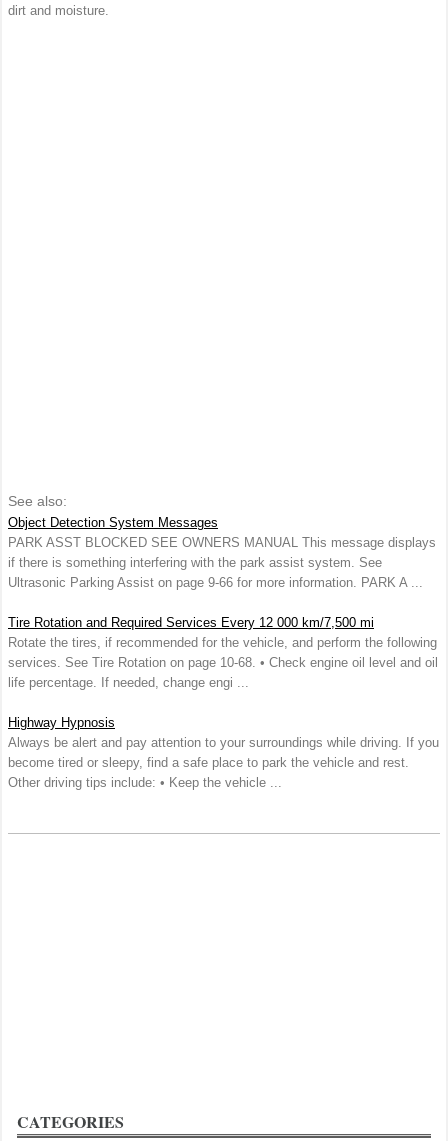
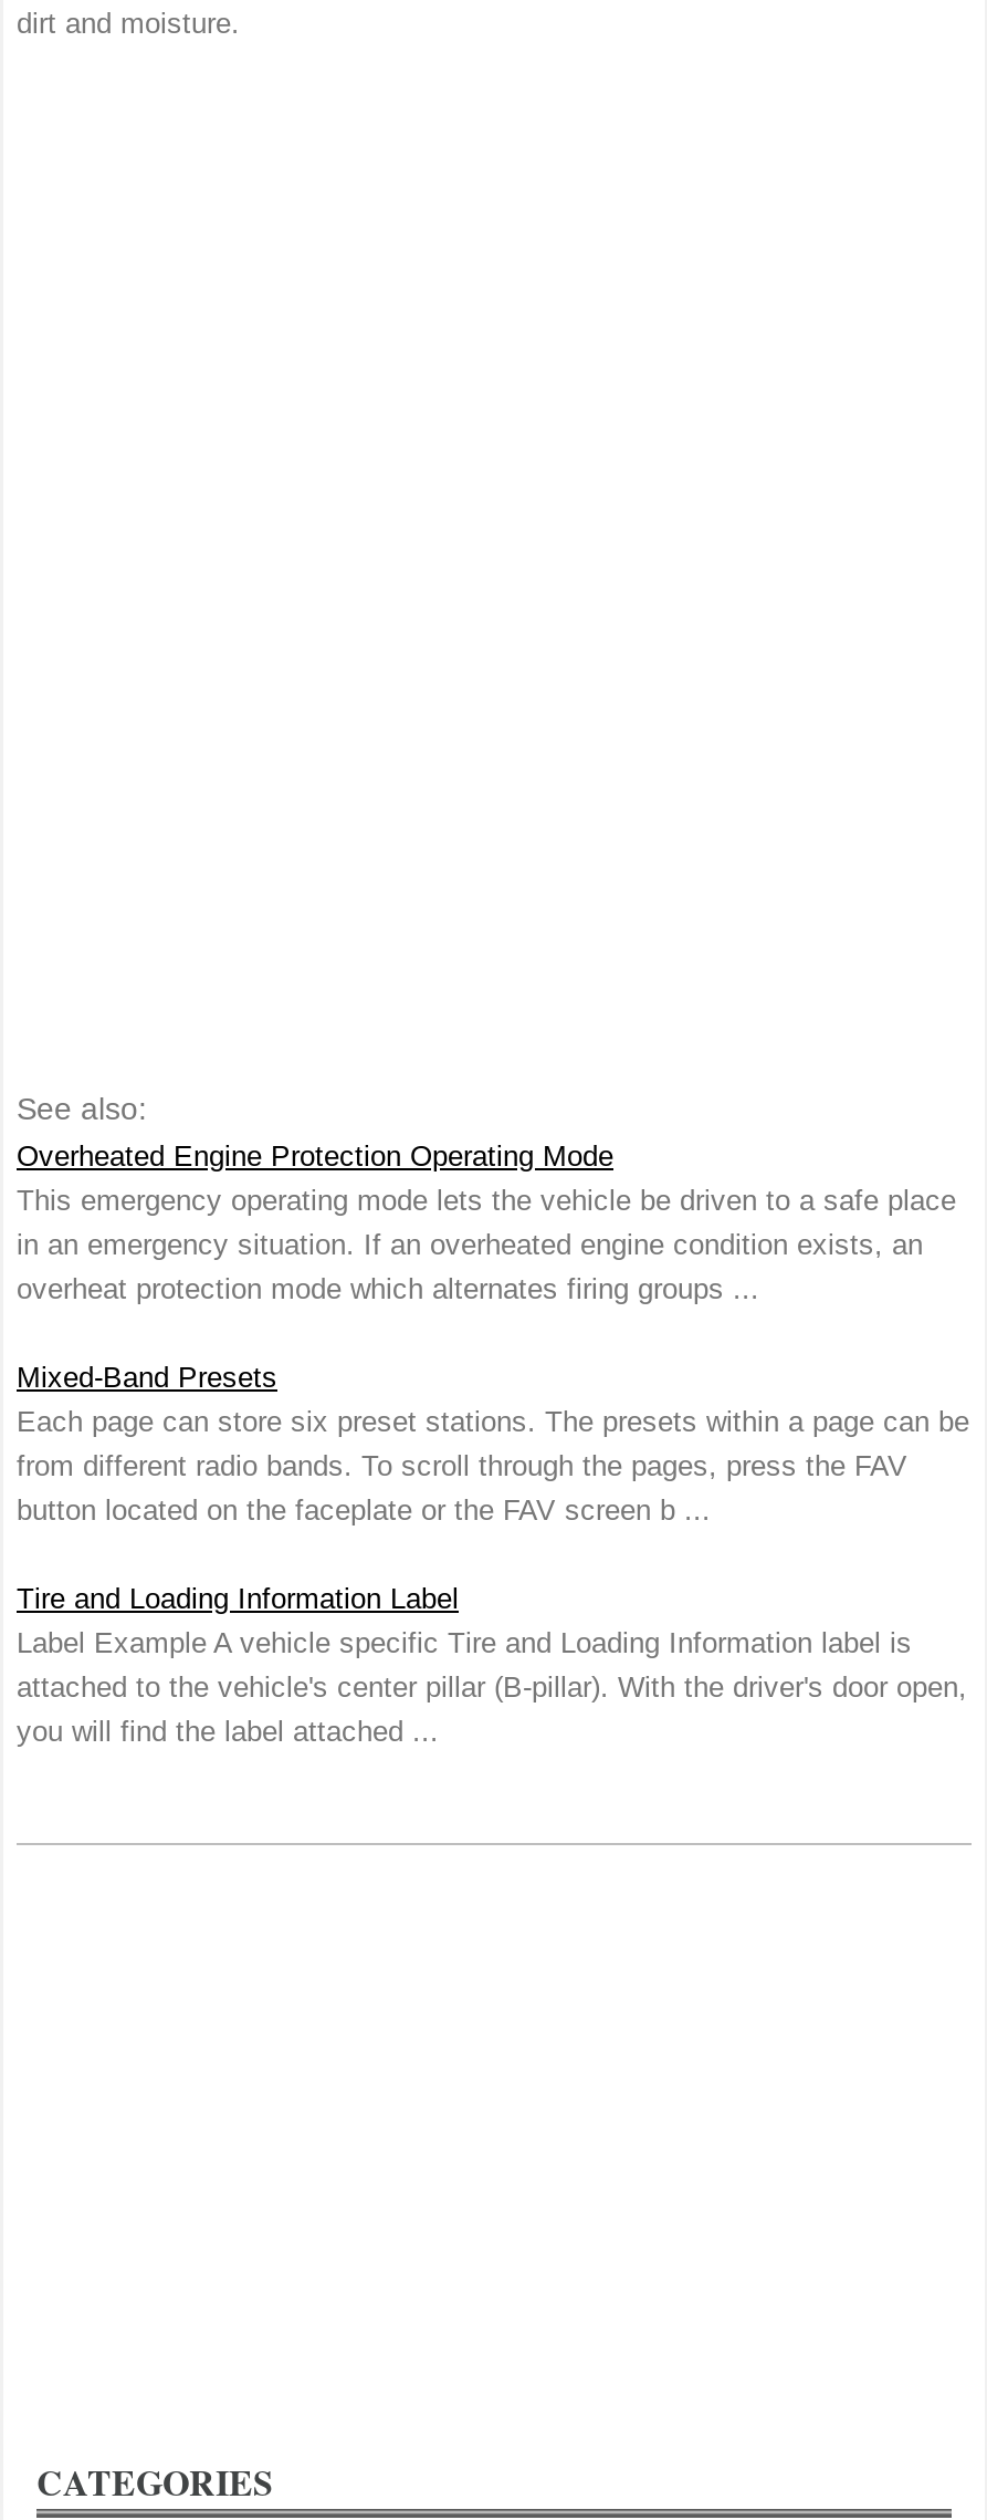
[8,515,436,590] Object Detection System Messages | PARK ASST BLOCKED SEE OWNERS MANUAL This message displays | if there is something interfering with the park assist system. See | Ultrasonic Parking Assist on page 9‑66 for more information. PARK A ... -> [17,1139,956,1305] Overheated Engine Protection Operating Mode | This emergency operating mode lets the vehicle be driven to a safe place | in an emergency situation. If an overheated engine condition exists, an | overheat protection mode which alternates firing groups ...
[8,615,438,690] Tire Rotation and Required Services Every 12 000 km/7,500 mi | Rotate the tires, if recommended for the vehicle, and perform the following | services. See Tire Rotation on page 10‑68. • Check engine oil level and oil | life percentage. If needed, change engi ... -> [17,1361,969,1527] Mixed-Band Presets | Each page can store six preset stations. The presets within a page can be | from different radio bands. To scroll through the pages, press the FAV | button located on the faceplate or the FAV screen b ...
[8,715,439,790] Highway Hypnosis | Always be alert and pay attention to your surroundings while driving. If you | become tired or sleepy, find a safe place to park the vehicle and rest. | Other driving tips include: • Keep the vehicle ... -> [17,1582,967,1748] Tire and Loading Information Label | Label Example A vehicle specific Tire and Loading Information label is | attached to the vehicle's center pillar (B-pillar). With the driver's door open, | you will find the label attached ...

